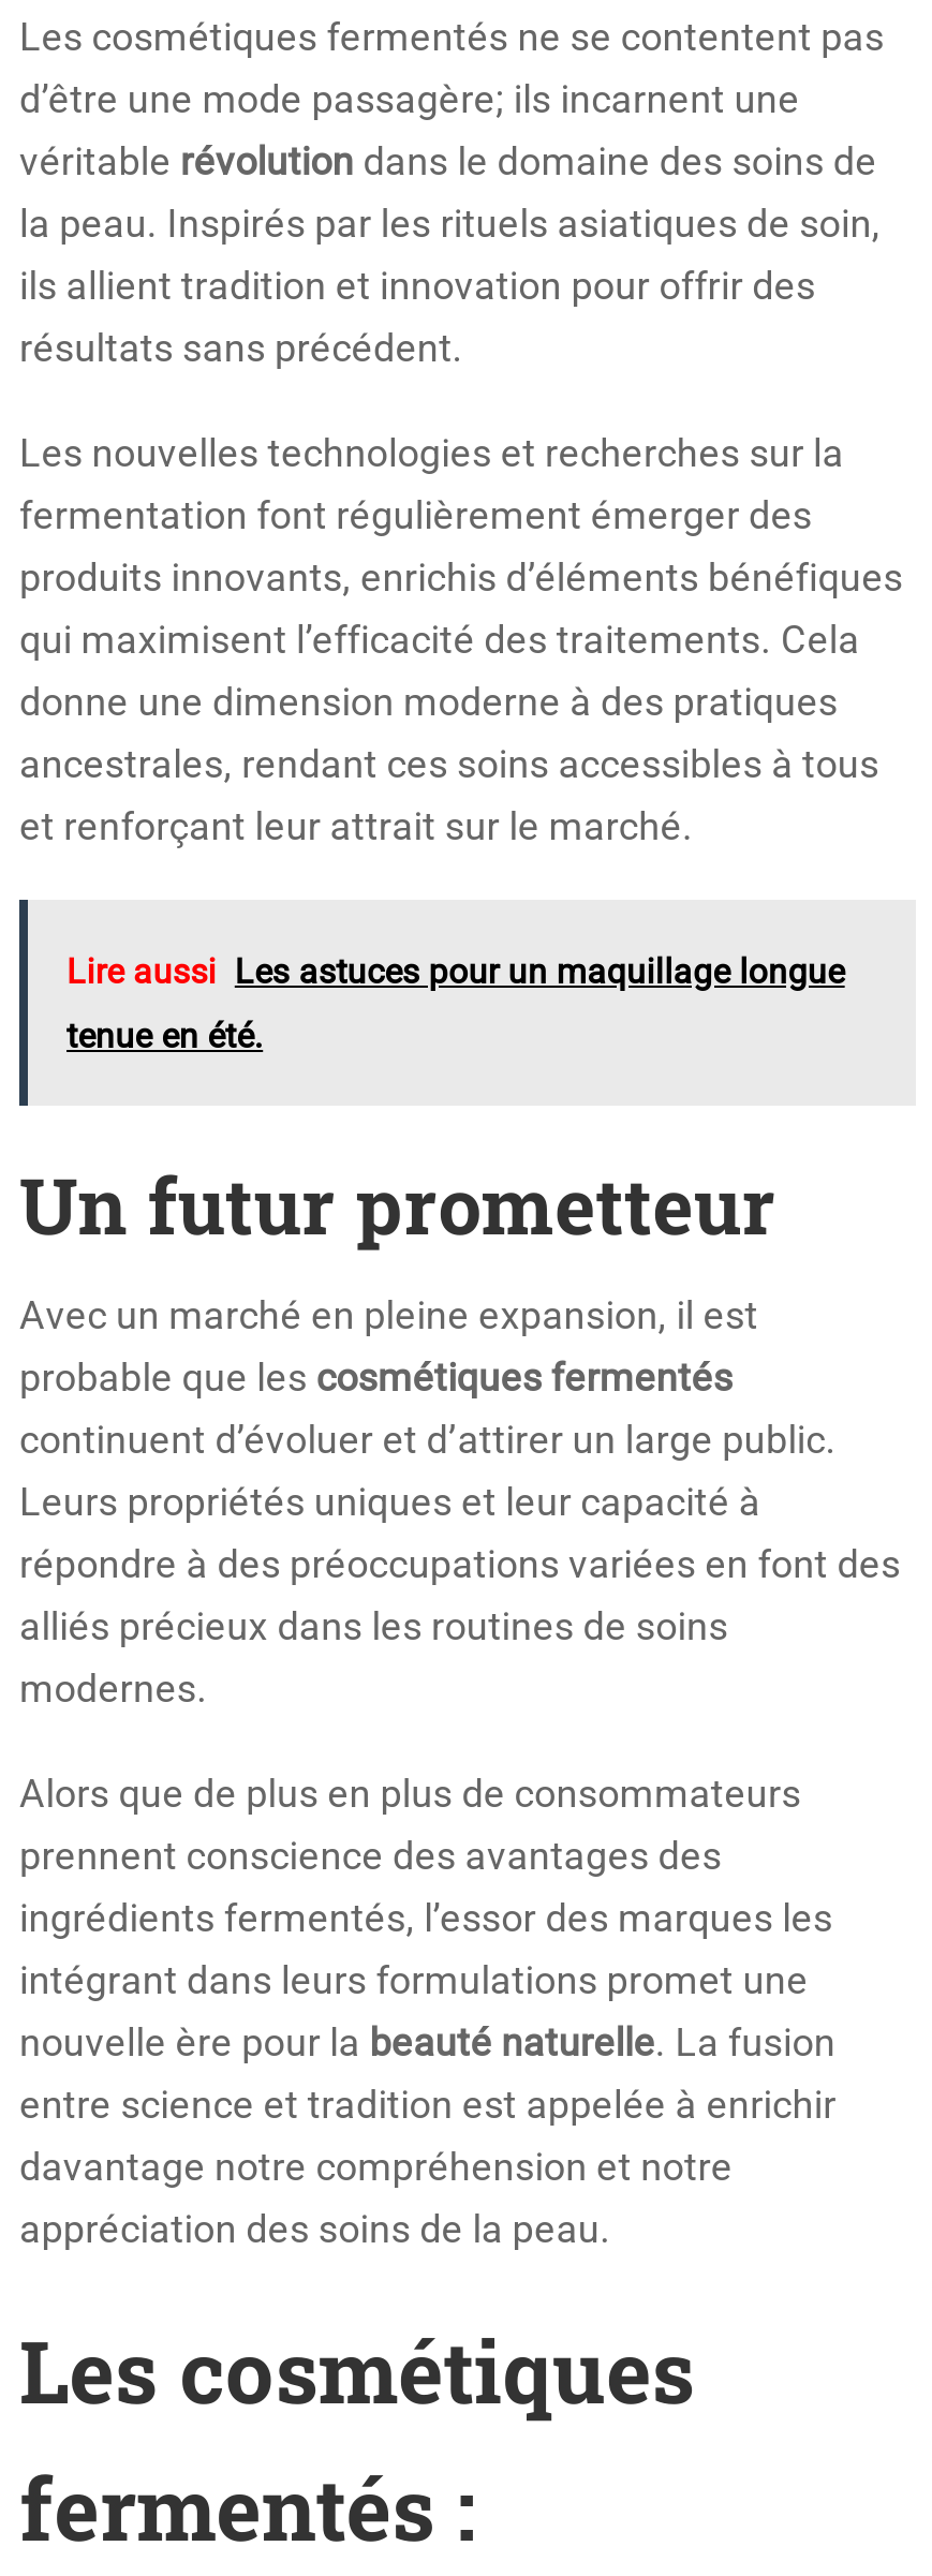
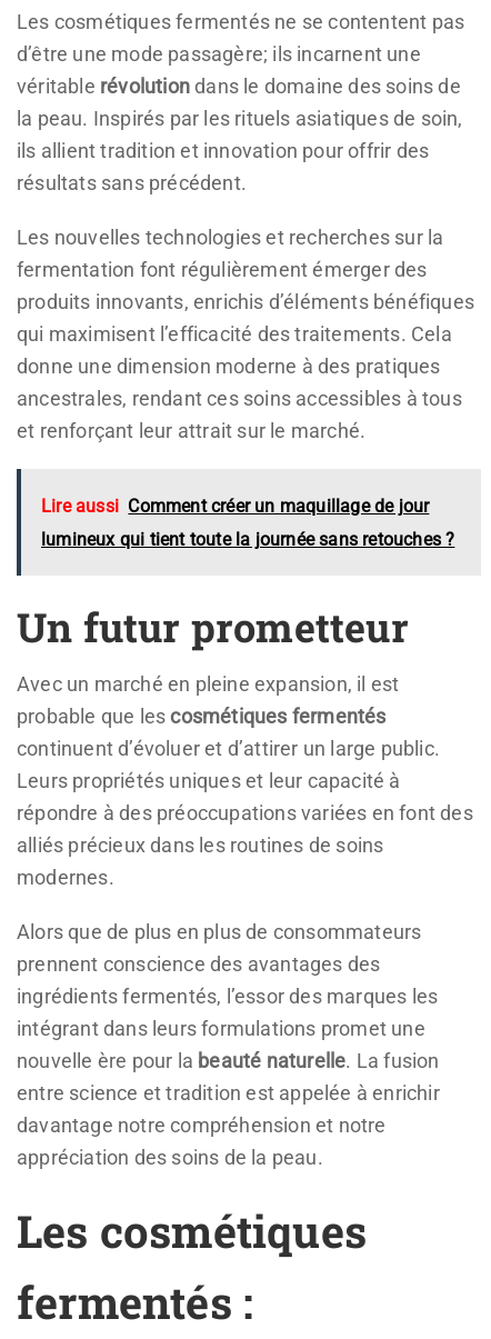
[66,951,845,992] Lire aussi Les astuces pour un maquillage longue -> [41,496,429,517] Lire aussi Comment créer un maquillage de jour
[66,1016,263,1056] tenue en été. -> [41,529,455,550] lumineux qui tient toute la journée sans retouches ?

